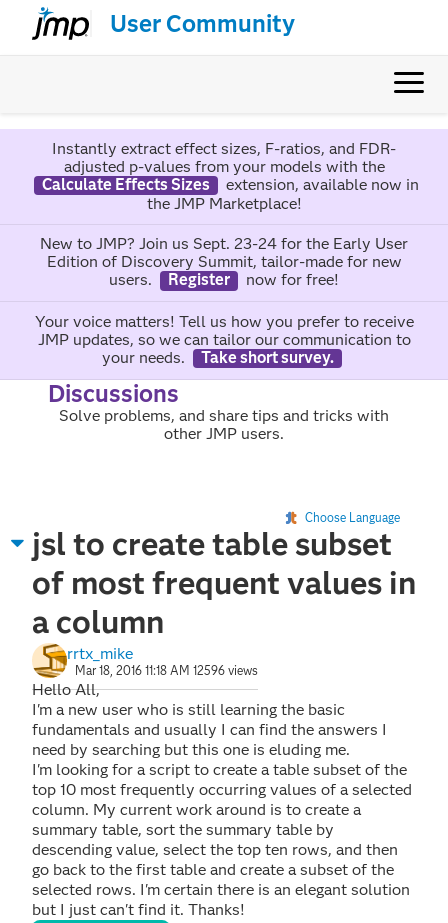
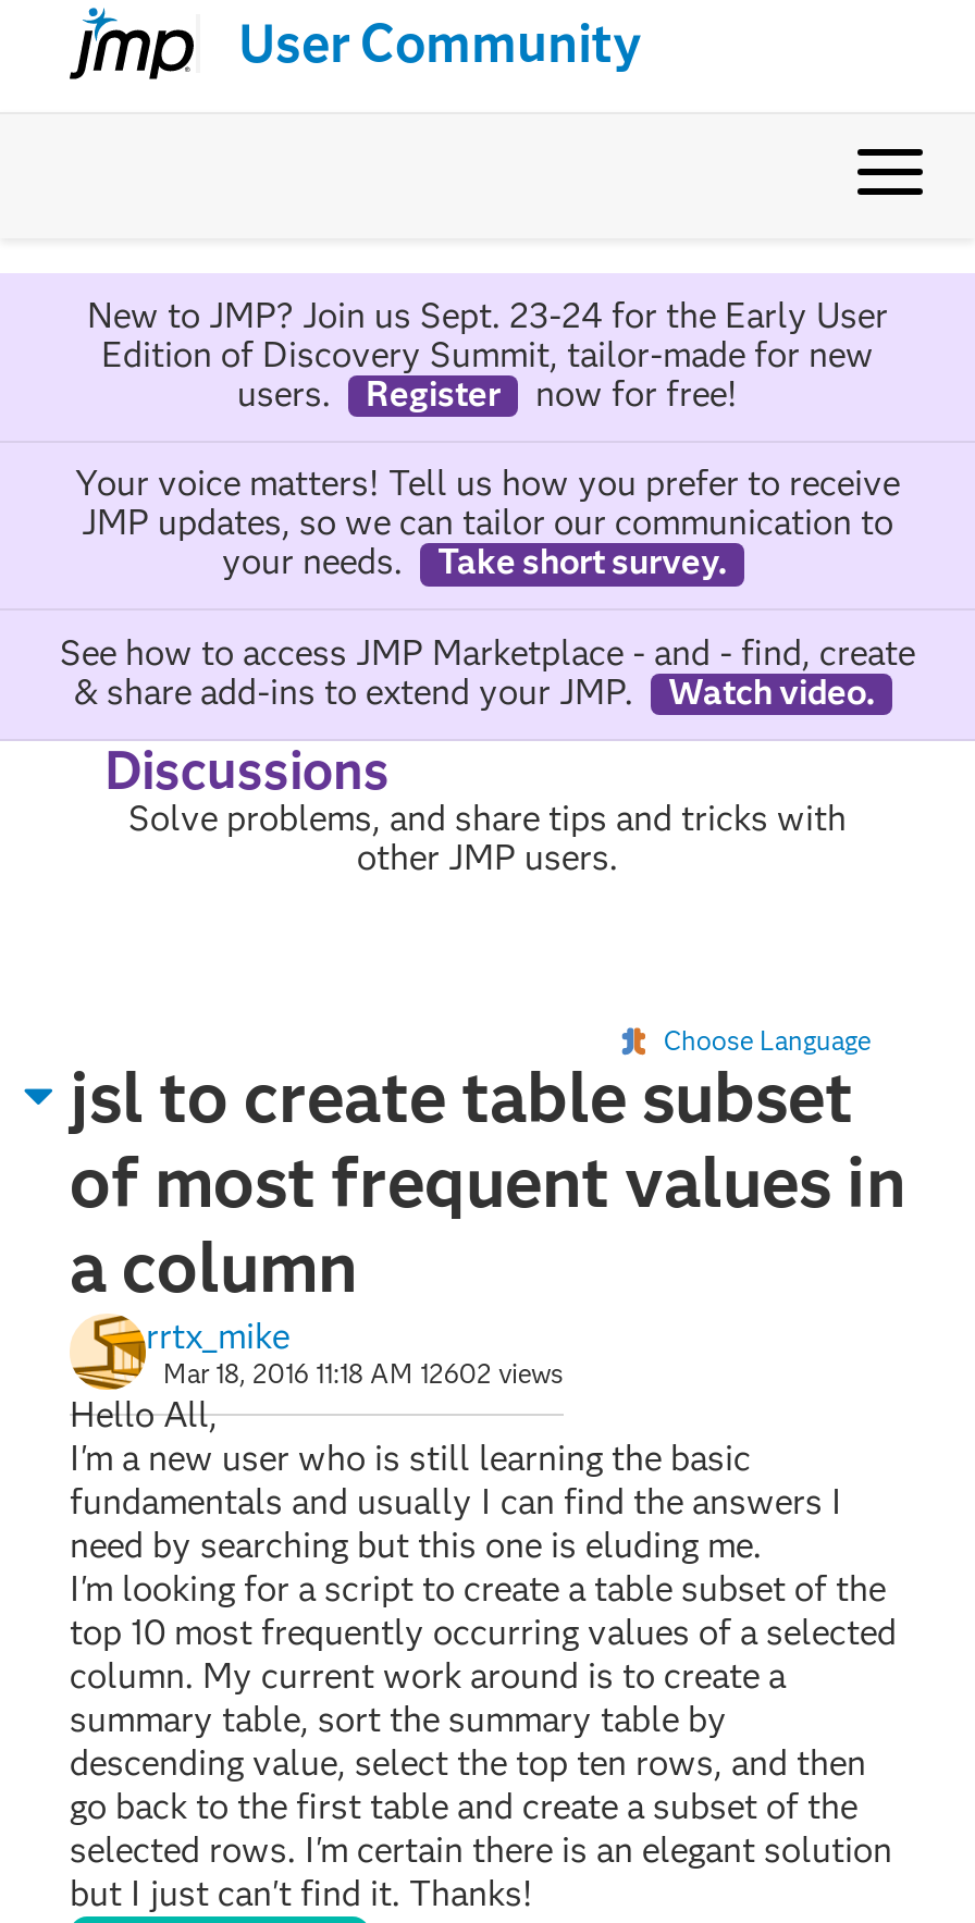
[41,139,418,213] Instantly extract effect sizes, F-ratios, and FDR- | adjusted p-values from your models with the | Calculate Effects Sizes | extension, available now in | the JMP Marketplace! -> none
moved [34,234,413,367] -> [75,294,900,583]: New to JMP? Join us Sept. 23-24 for the Early User | Edition of Discovery Summit, tailor-made for new | users. | ... | your needs. | Take short survey.
none -> [60,631,915,712] See how to access JMP Marketplace - and - find, create | & share add-ins to extend your JMP. | Watch video.
[75,663,258,678] Mar 18, 2016 11:18 AM 12596 views -> [163,1357,564,1390] Mar 18, 2016 11:18 AM 12602 views

